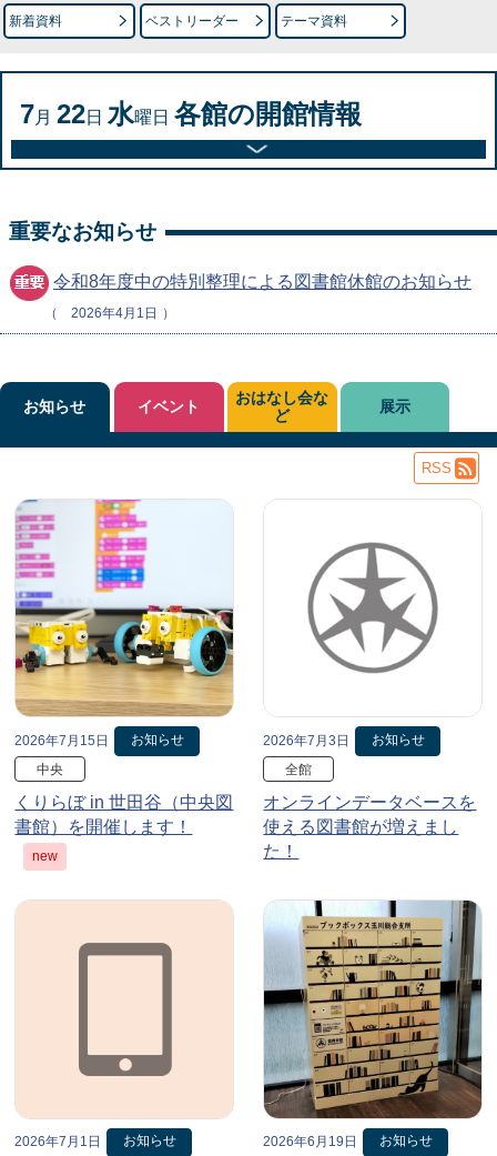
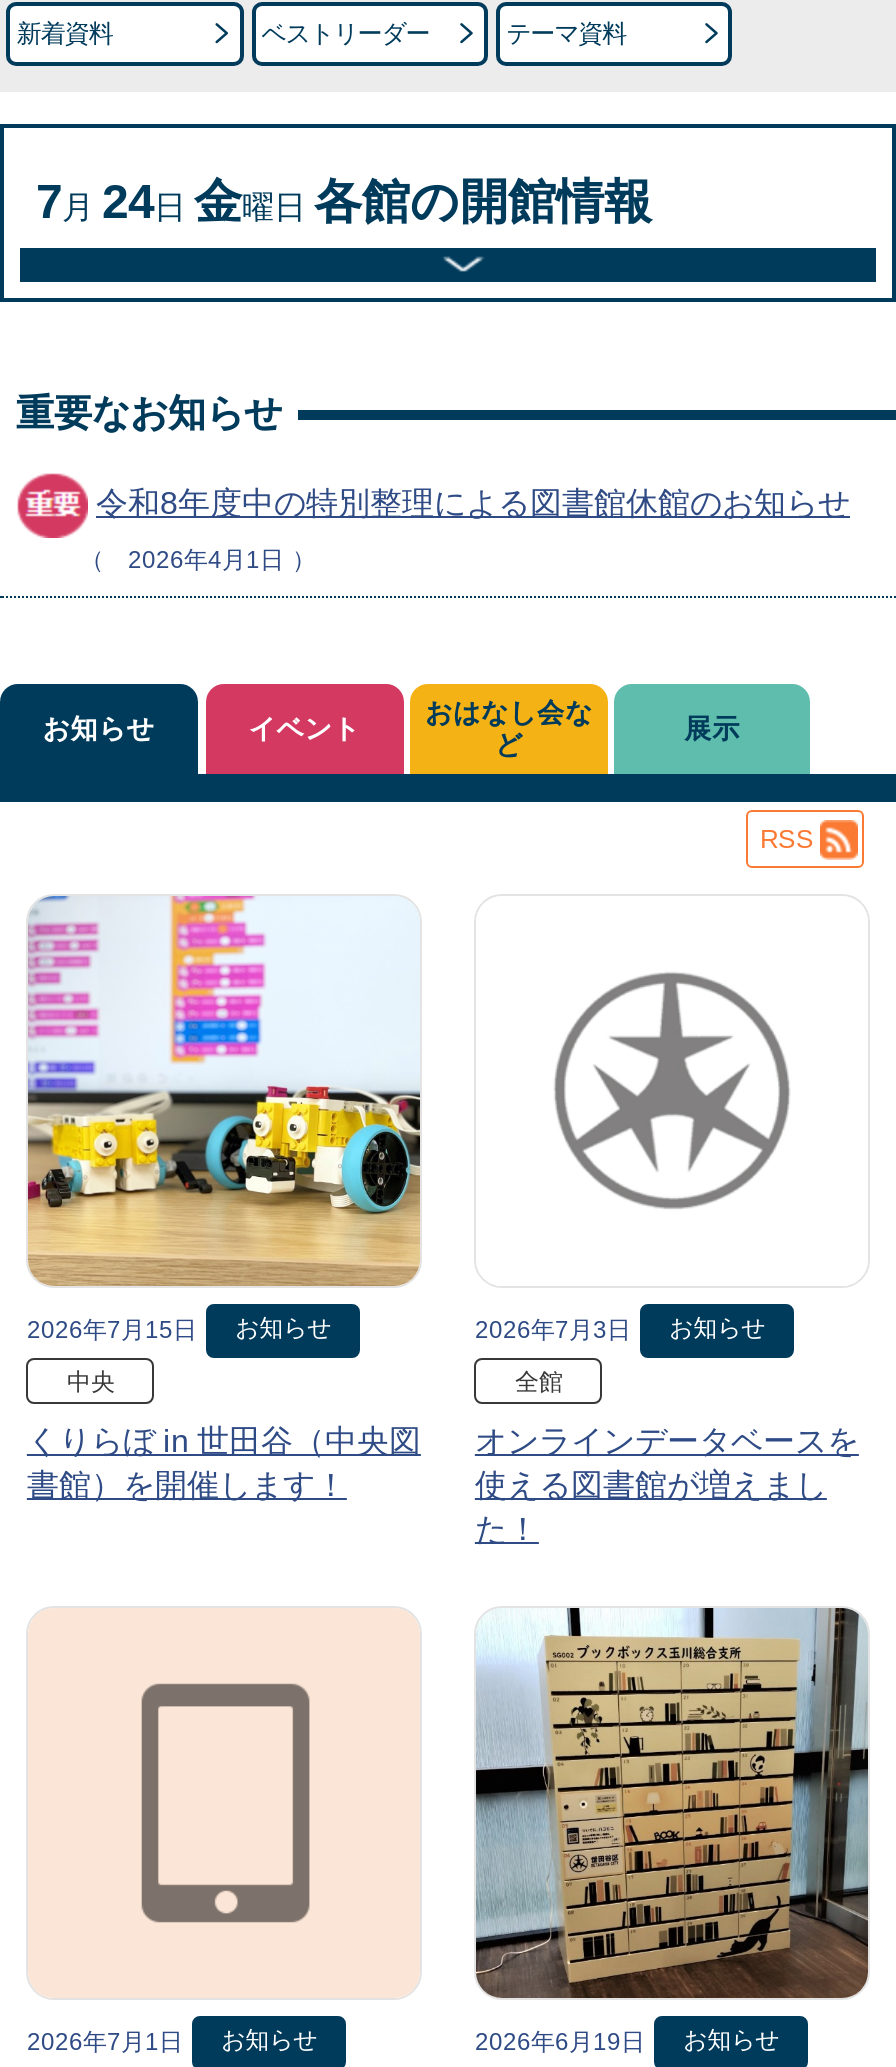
[20,99,362,129] 7月22日水曜日各館の開館情報 -> [36,174,652,228] 7月24日金曜日各館の開館情報
[33,848,58,864] new -> none

